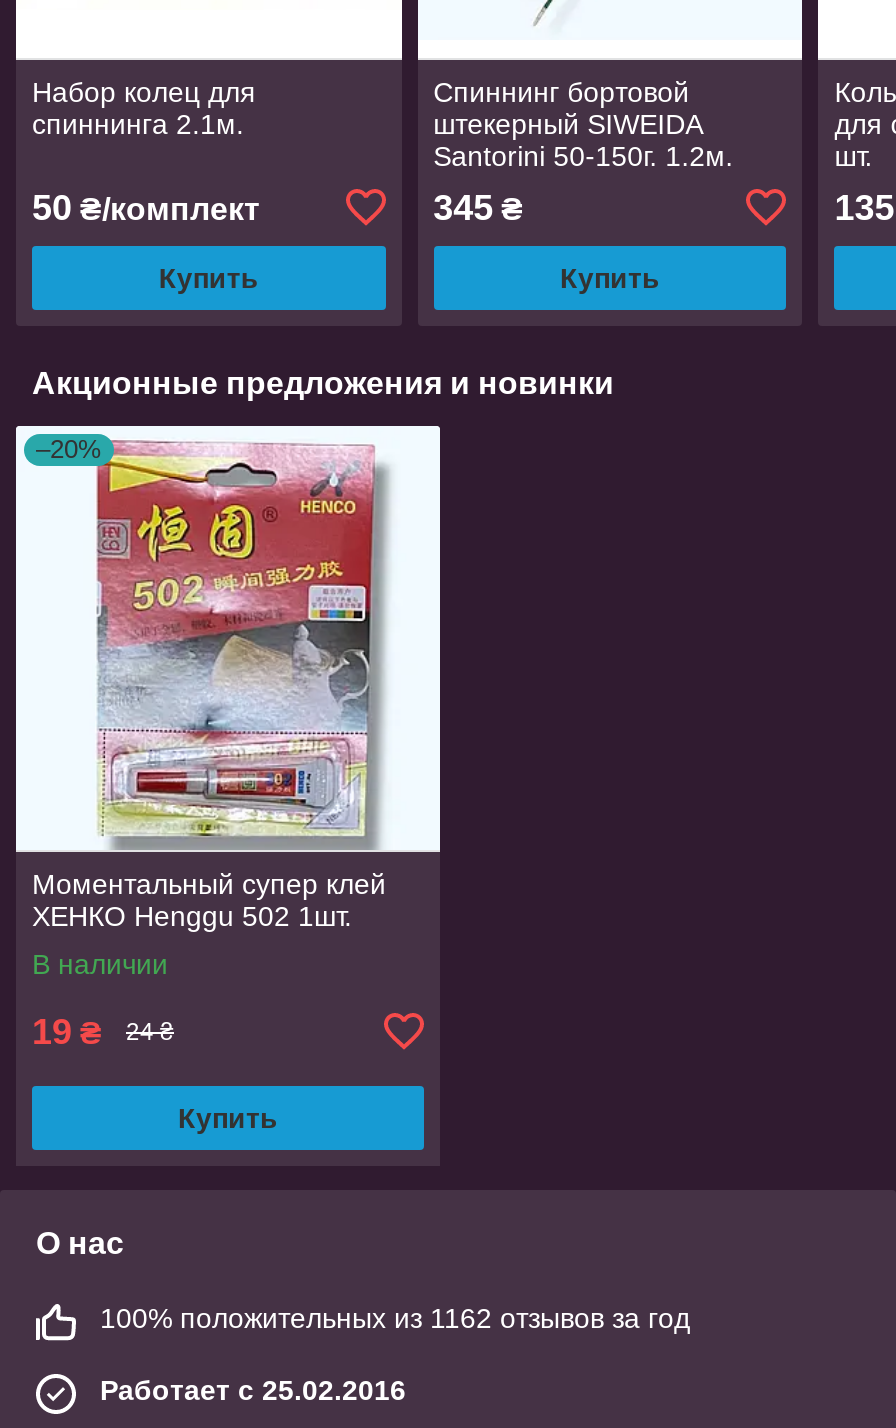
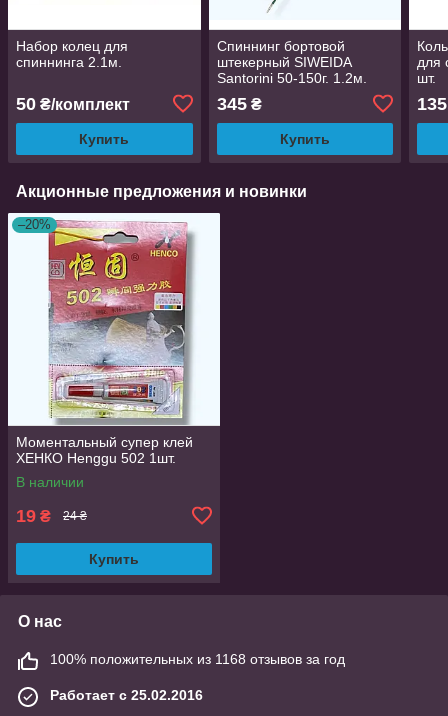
[100,1302,690,1334] 100% положительных из 1162 отзывов за год -> [50,651,345,667] 100% положительных из 1168 отзывов за год

